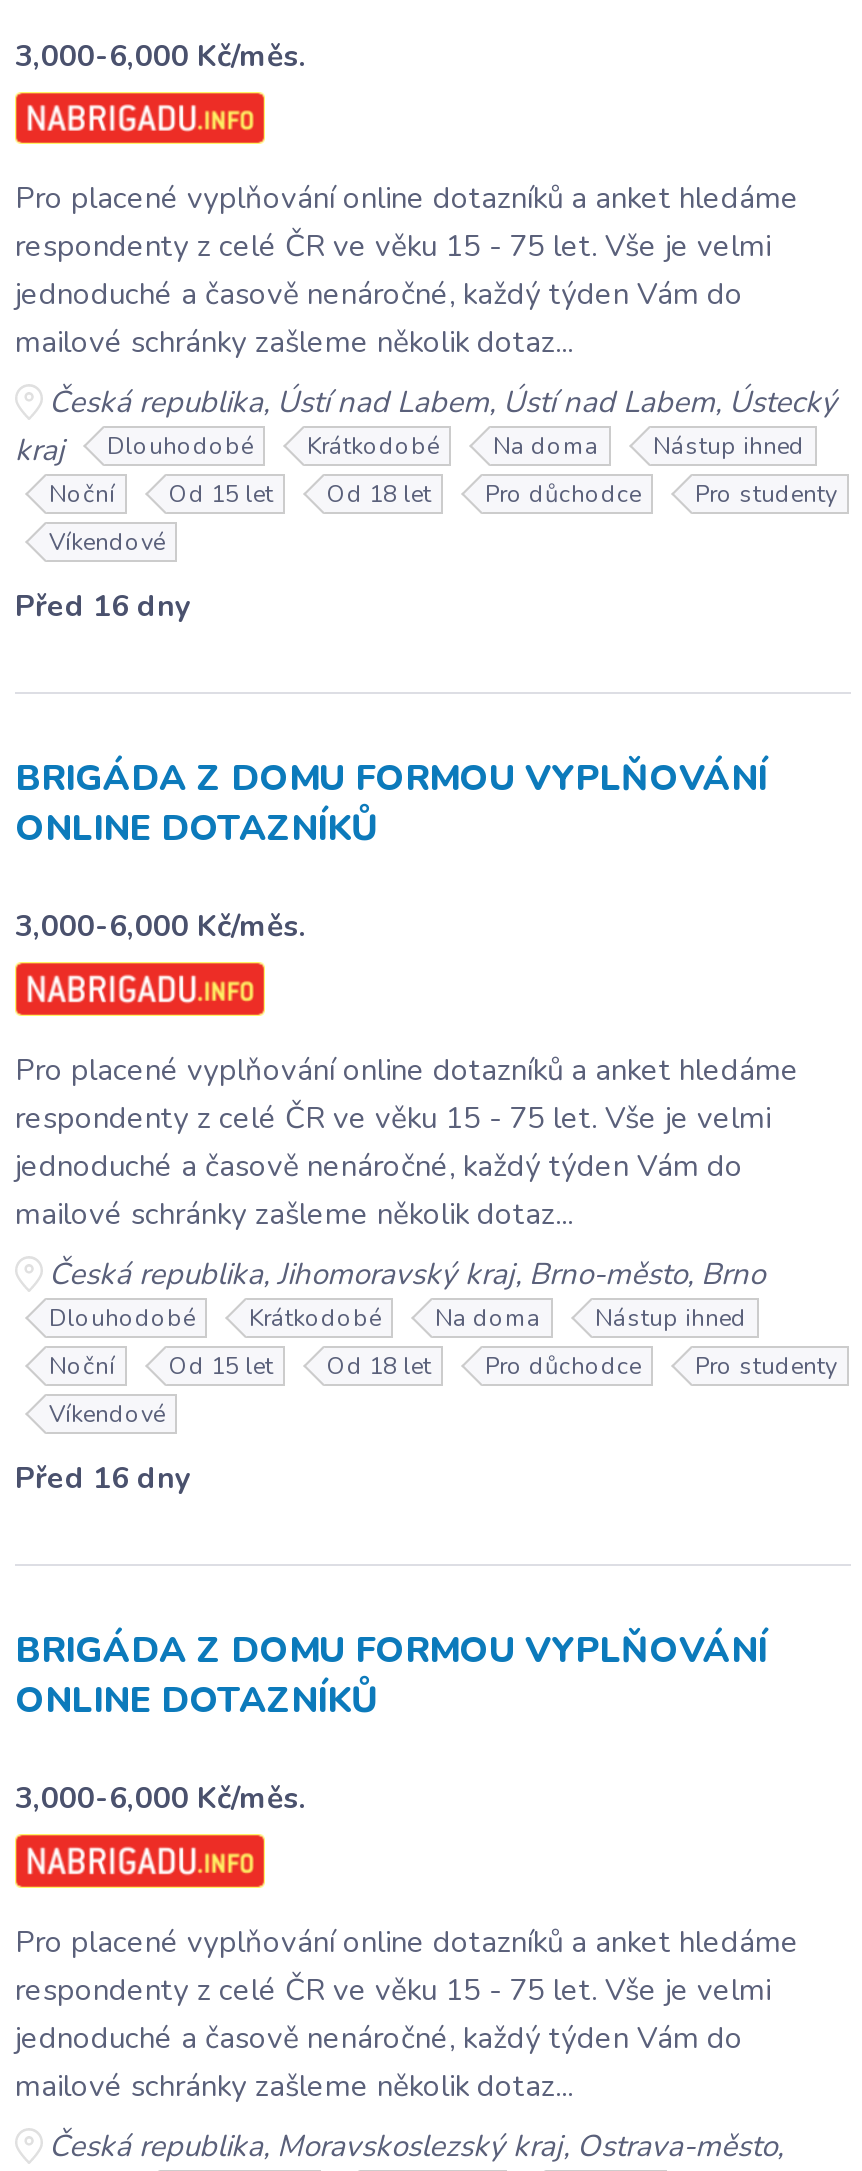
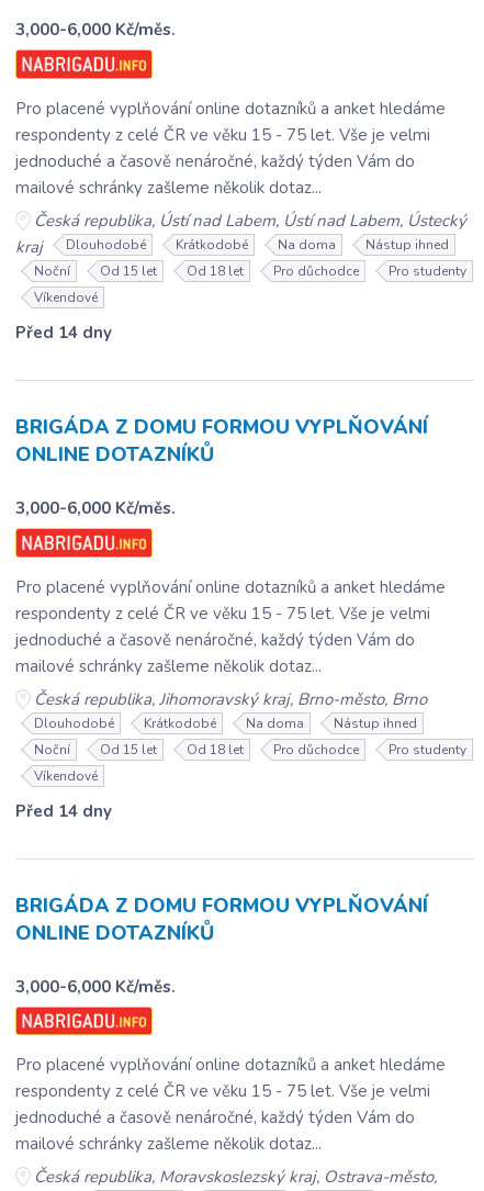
[15,587,191,627] Před 16 dny -> [15,321,112,343] Před 14 dny
[15,1458,191,1498] Před 16 dny -> [15,800,112,822] Před 14 dny

